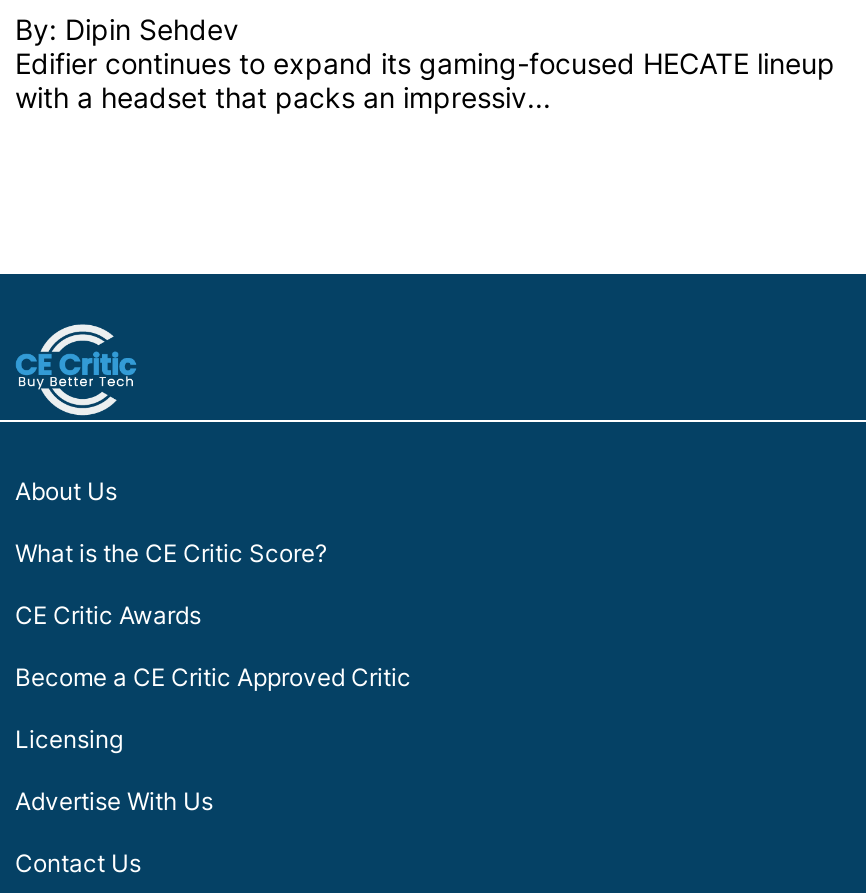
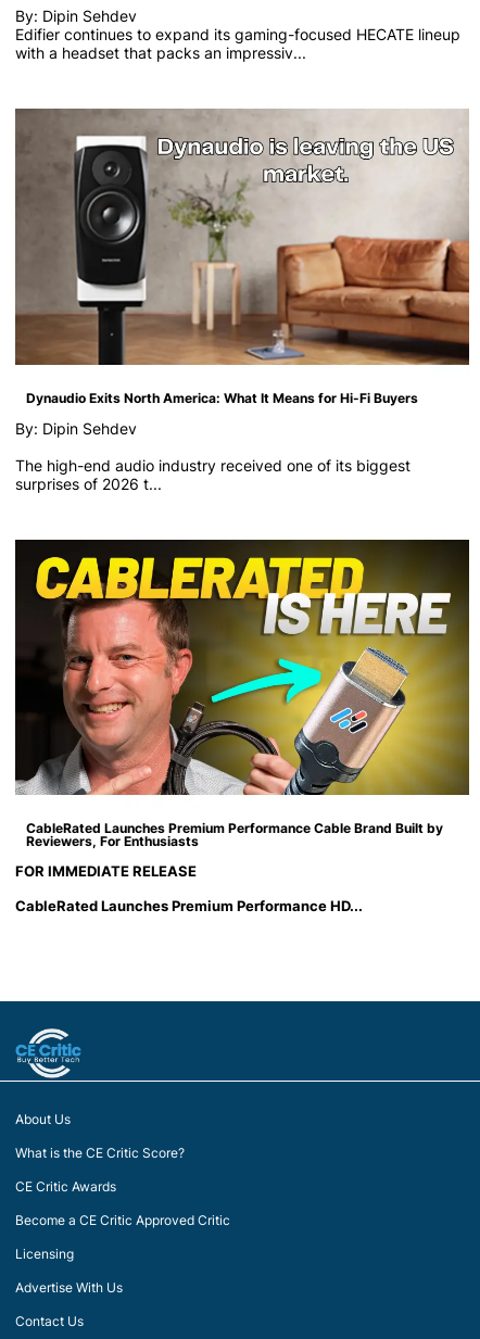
none -> [14,108,470,493] [image] | Dynaudio Exits North America: What It Means for Hi-Fi Buyers | By: Dipin Sehdev | The high-end audio industry received one of its biggest | surprises of 2026 t...
none -> [14,539,470,914] [image] | CableRated Launches Premium Performance Cable Brand Built by | Reviewers, For Enthusiasts | FOR IMMEDIATE RELEASE | CableRated Launches Premium Performance HD...

